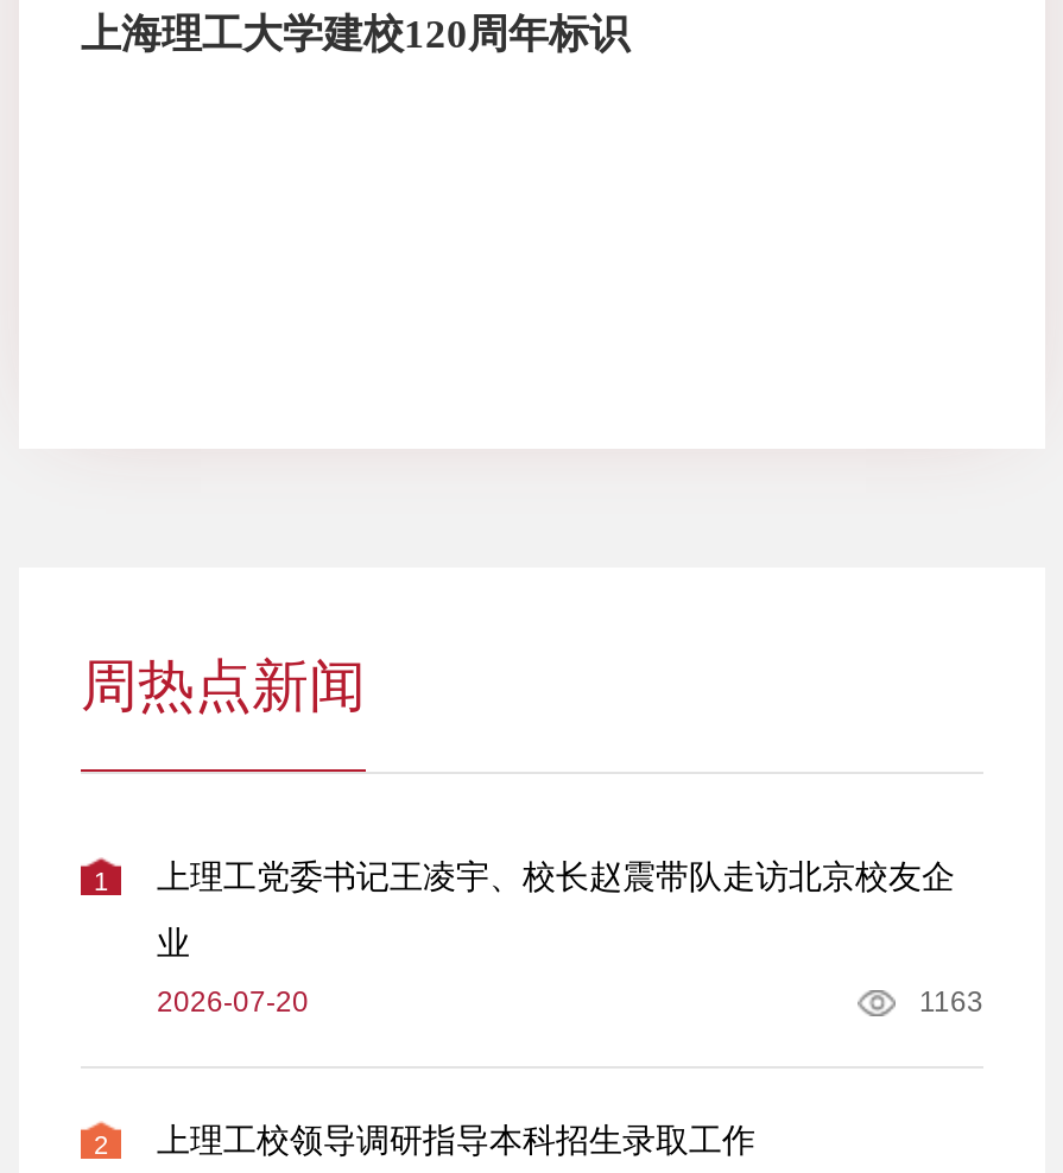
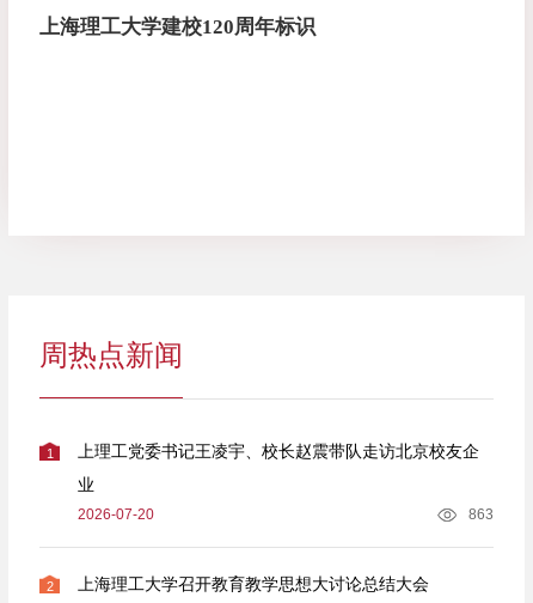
[919,985,983,1019] 1163 -> [468,506,494,523] 863
[157,1121,755,1159] 上理工校领导调研指导本科招生录取工作 -> [78,574,429,593] 上海理工大学召开教育教学思想大讨论总结大会

